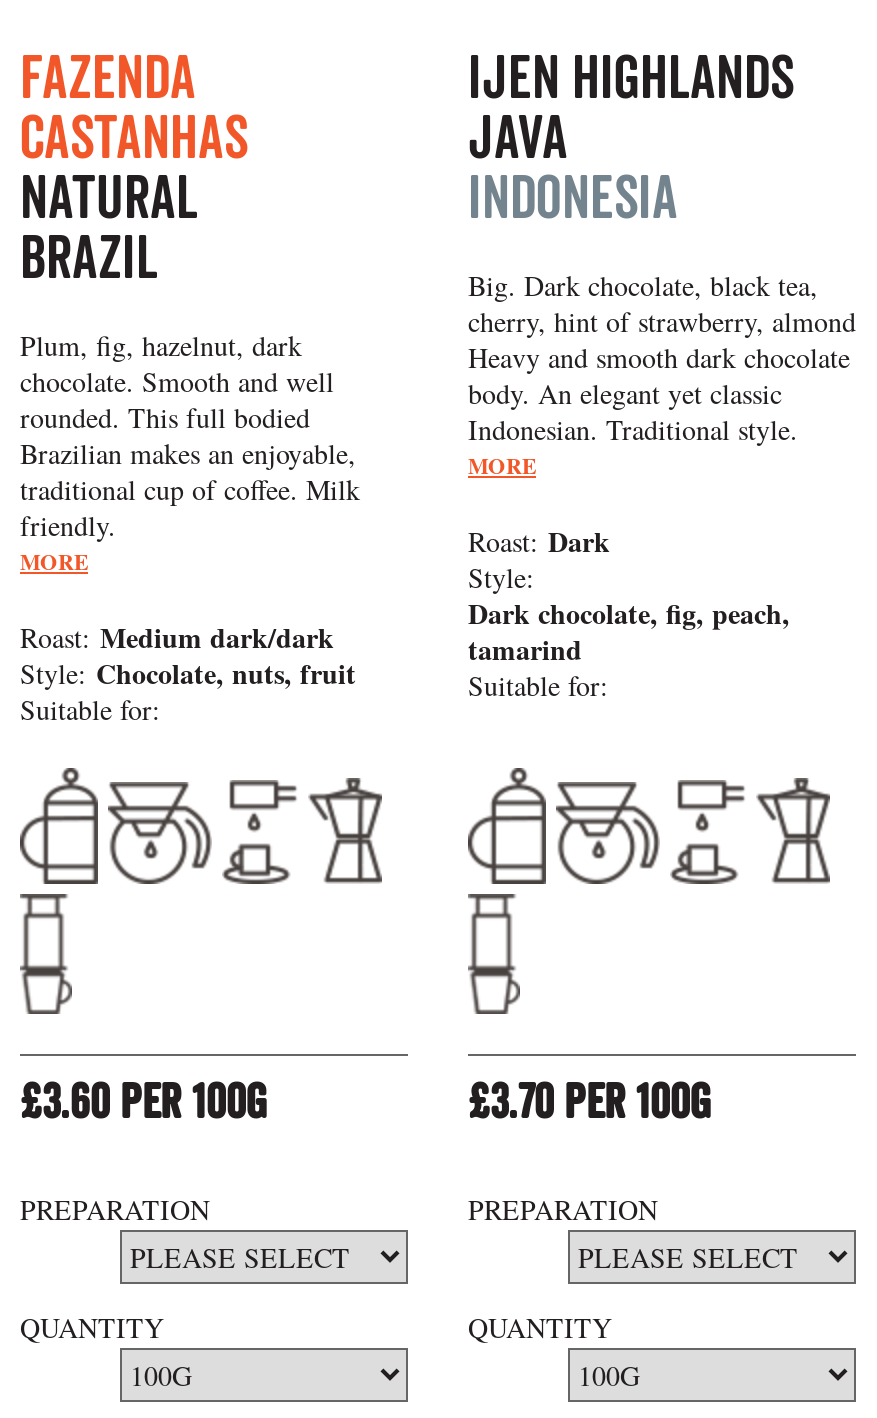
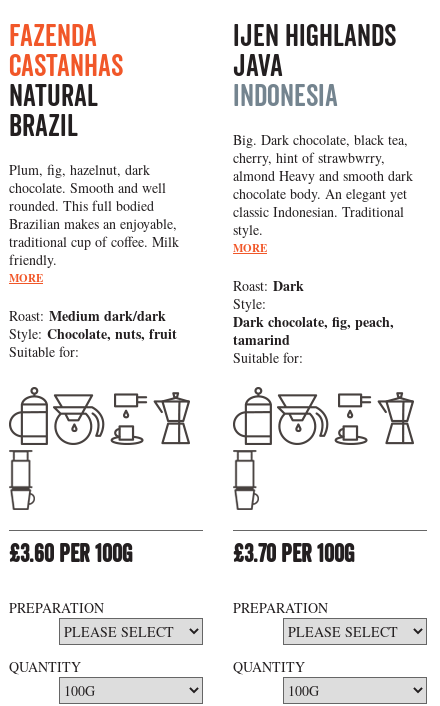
[468,302,856,448] cherry, hint of strawberry, almond | Heavy and smooth dark chocolate | body. An elegant yet classic | Indonesian. Traditional style. -> [233,148,413,239] cherry, hint of strawbwrry, | almond Heavy and smooth dark | chocolate body. An elegant yet | classic Indonesian. Traditional | style.

